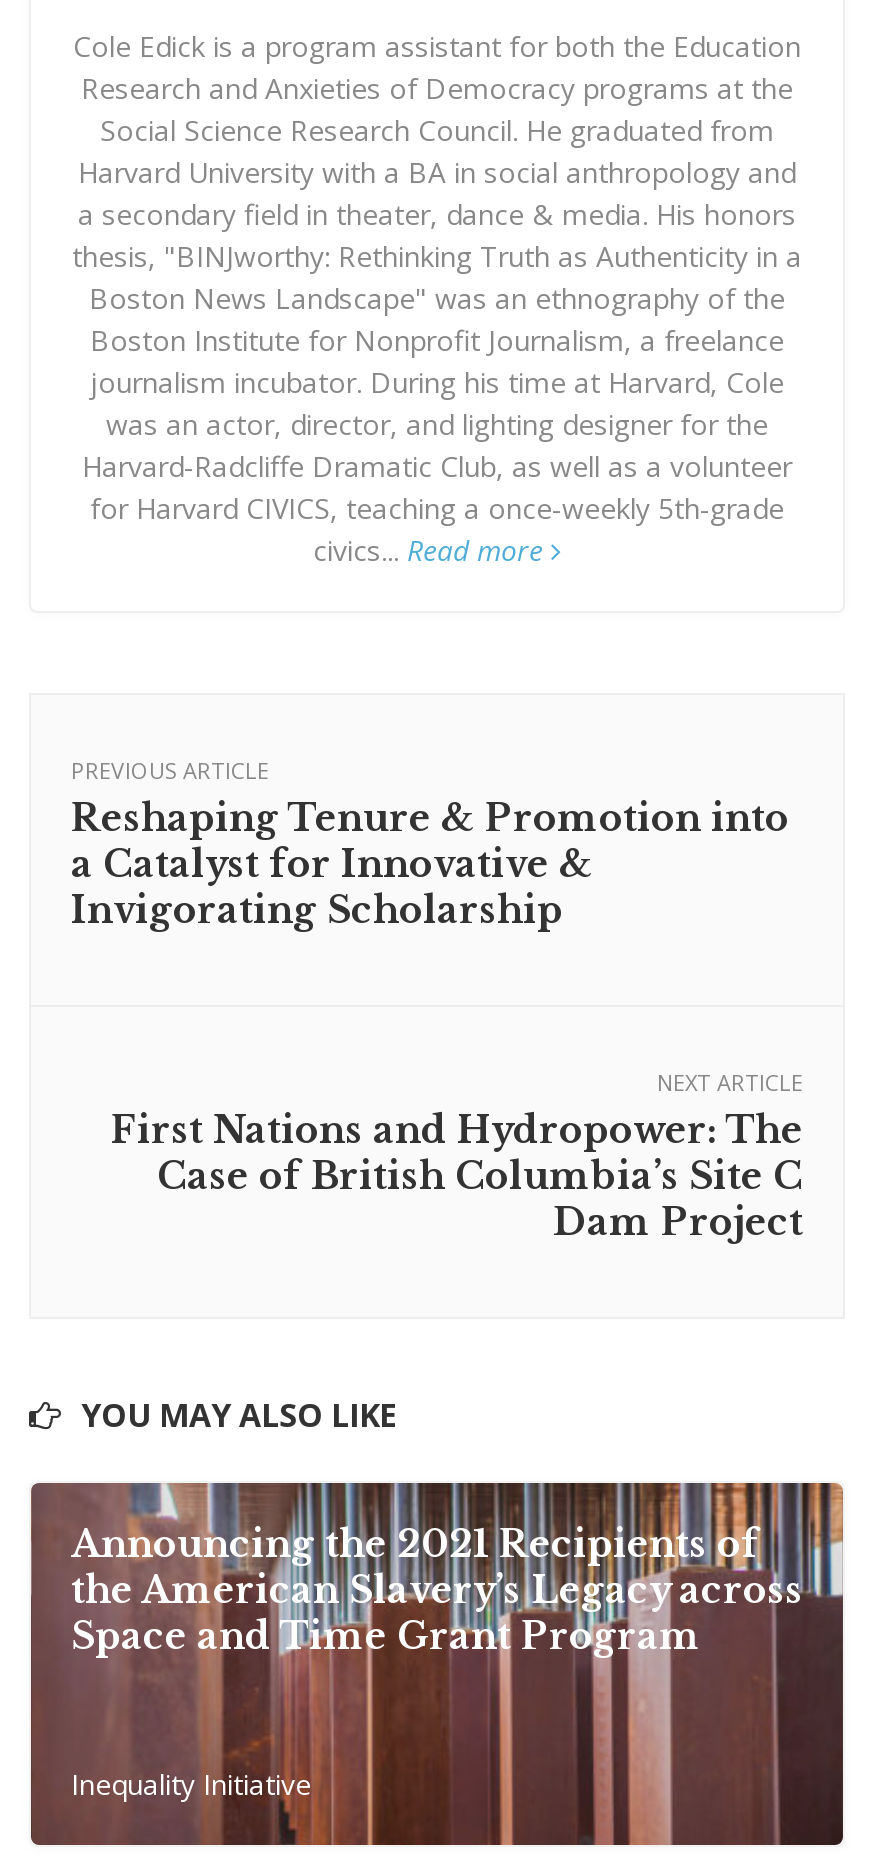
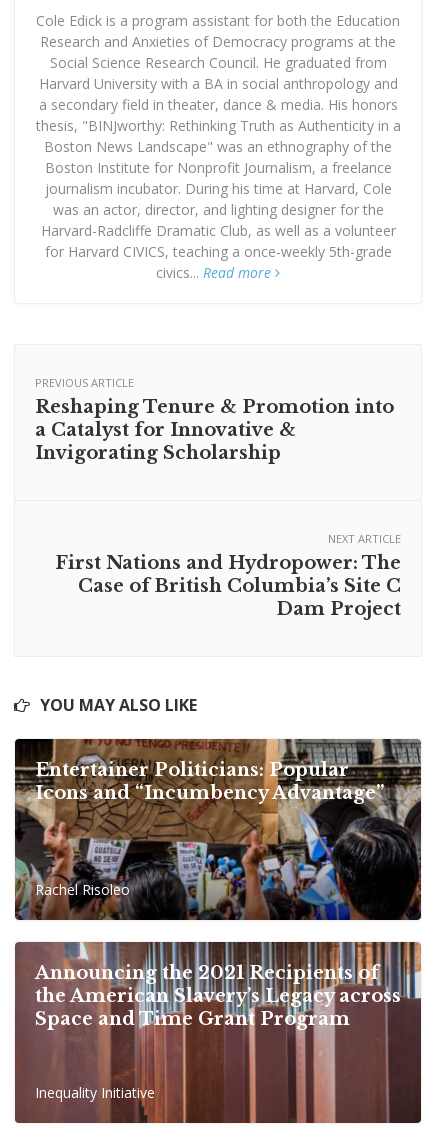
none -> [14,738,422,921] [image] | Entertainer Politicians: Popular | Icons and “Incumbency Advantage”
none -> [35,880,130,899] Rachel Risoleo

